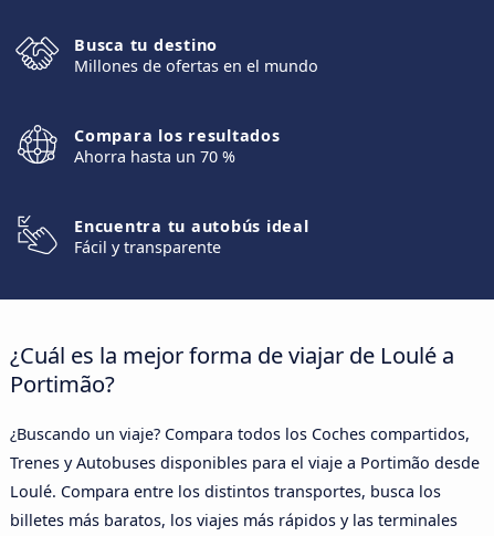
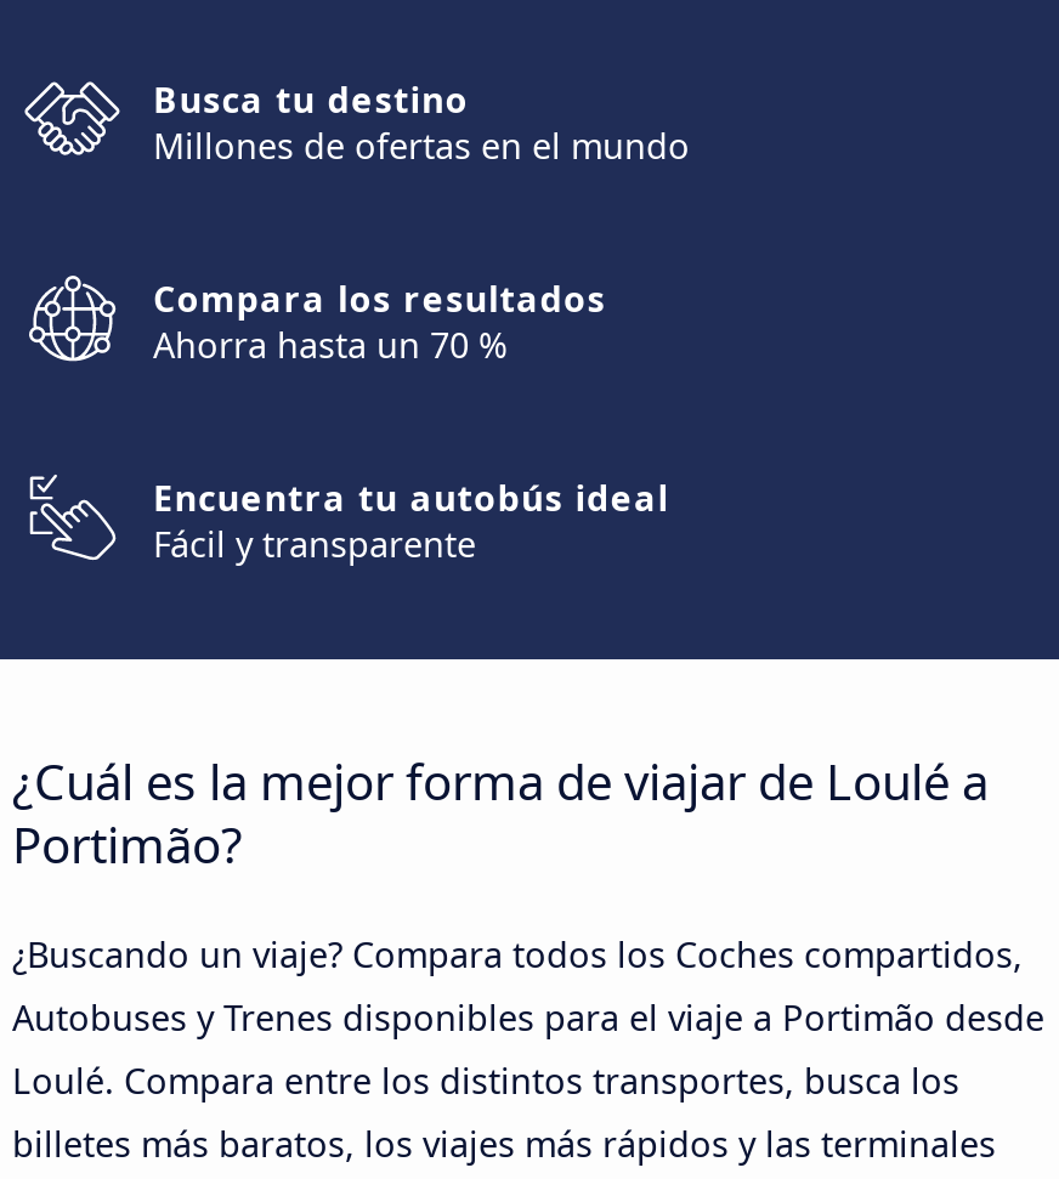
[10,452,480,473] Trenes y Autobuses disponibles para el viaje a Portimão desde -> [12,994,1044,1040] Autobuses y Trenes disponibles para el viaje a Portimão desde

